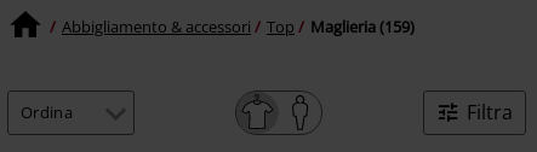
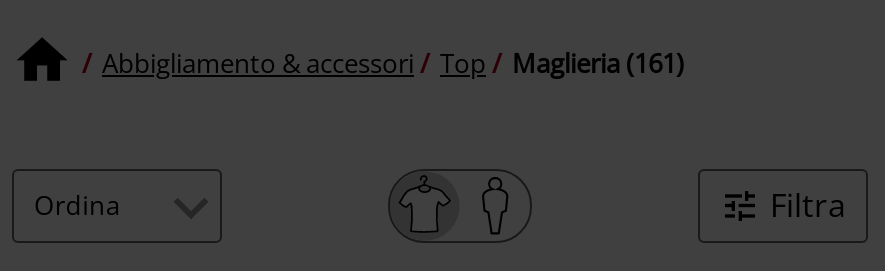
[62,16,415,38] Abbigliamento & accessori Top Maglieria (159) -> [102,45,684,81] Abbigliamento & accessori Top Maglieria (161)

